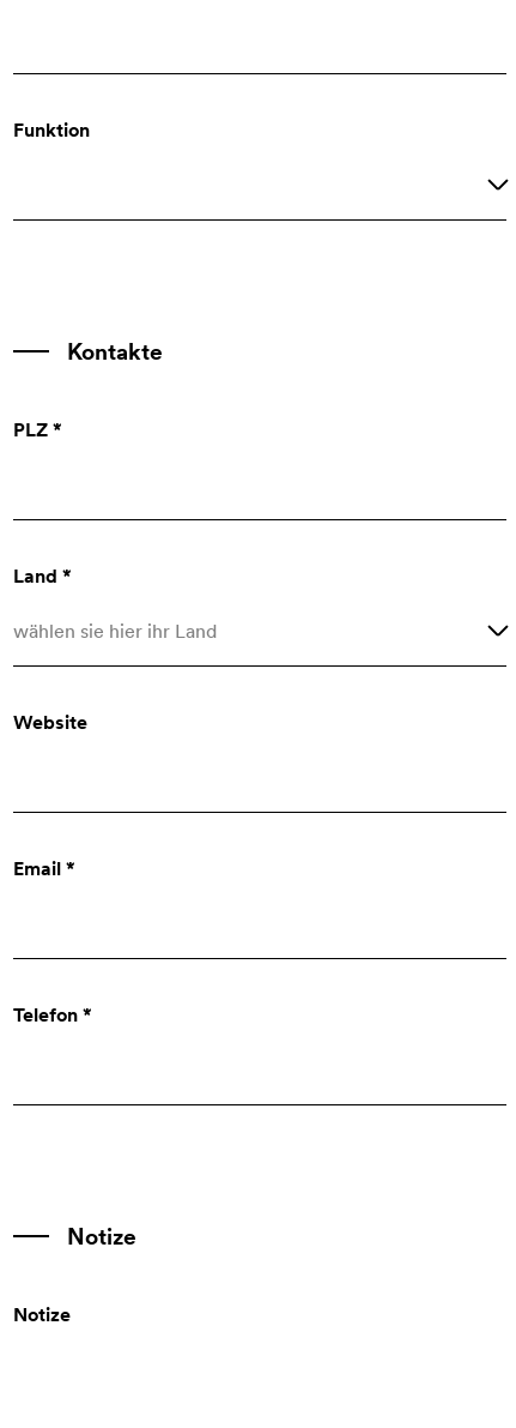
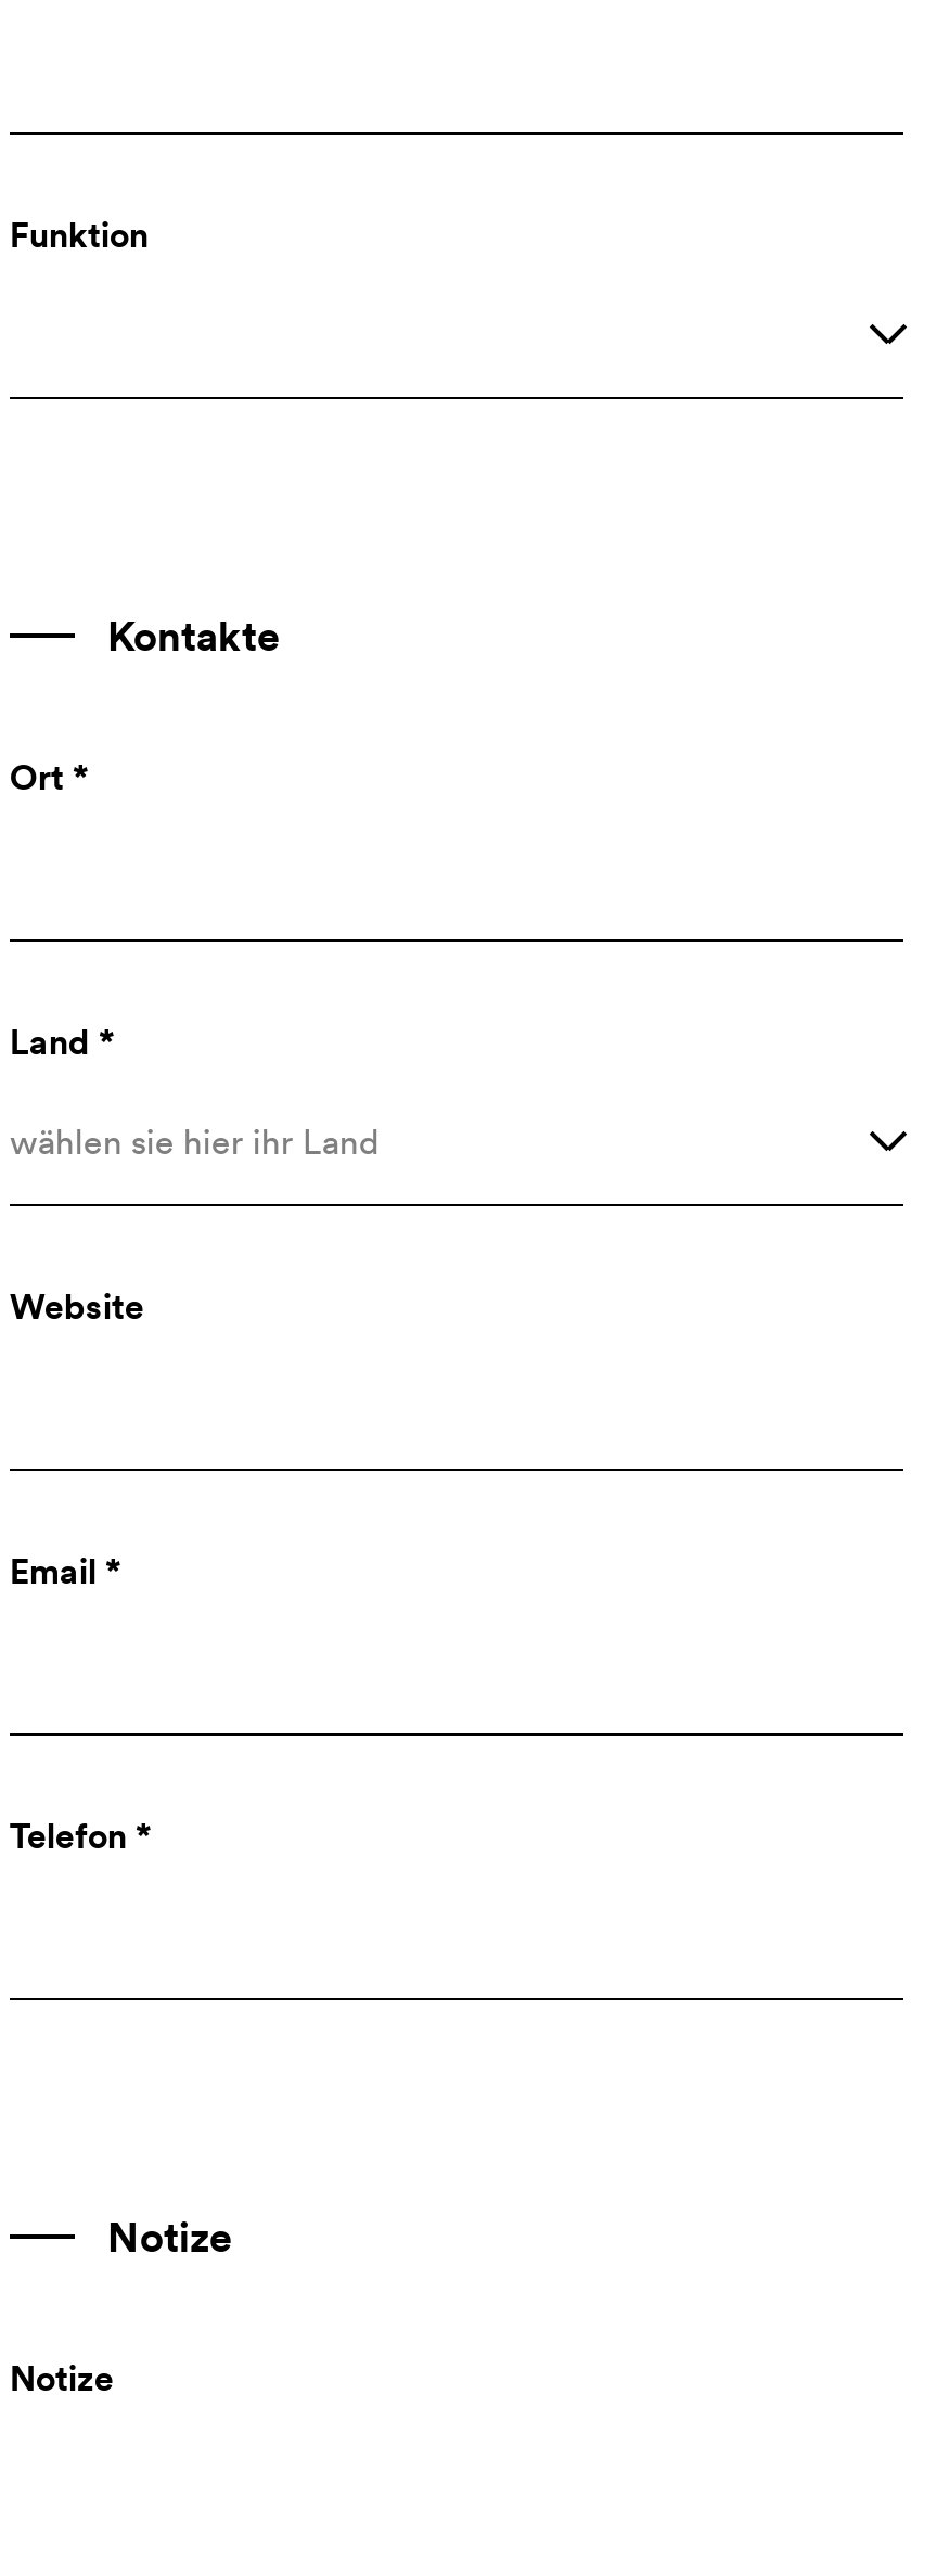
[13,417,62,441] PLZ * -> [10,755,90,798] Ort *

